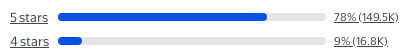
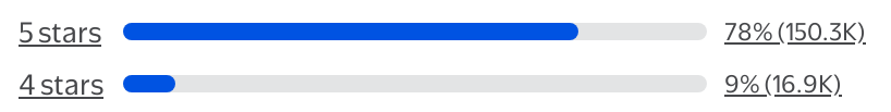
[334,10,399,24] 78% (149.5K) -> [724,16,866,47] 78% (150.3K)
[334,34,388,48] 9% (16.8K) -> [724,69,842,99] 9% (16.9K)

